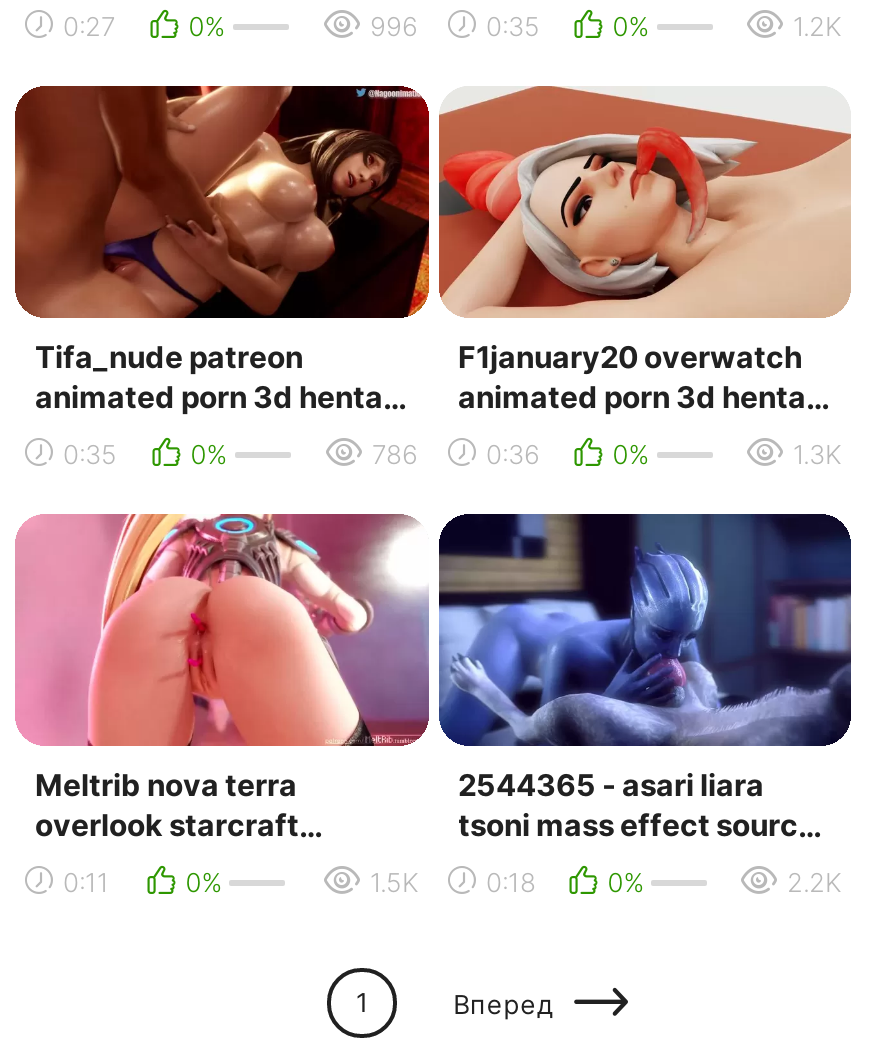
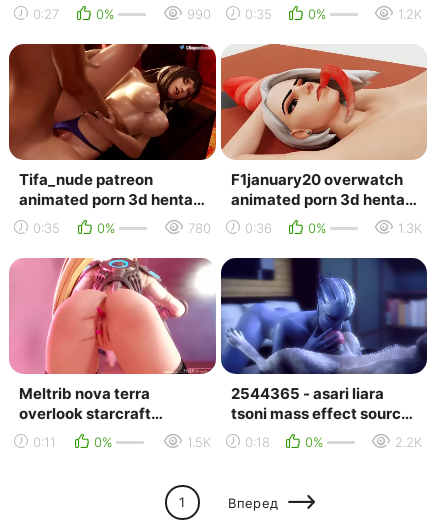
[370,10,418,42] 996 -> [186,6,210,22] 990
[372,439,418,471] 786 -> [187,220,210,236] 780

